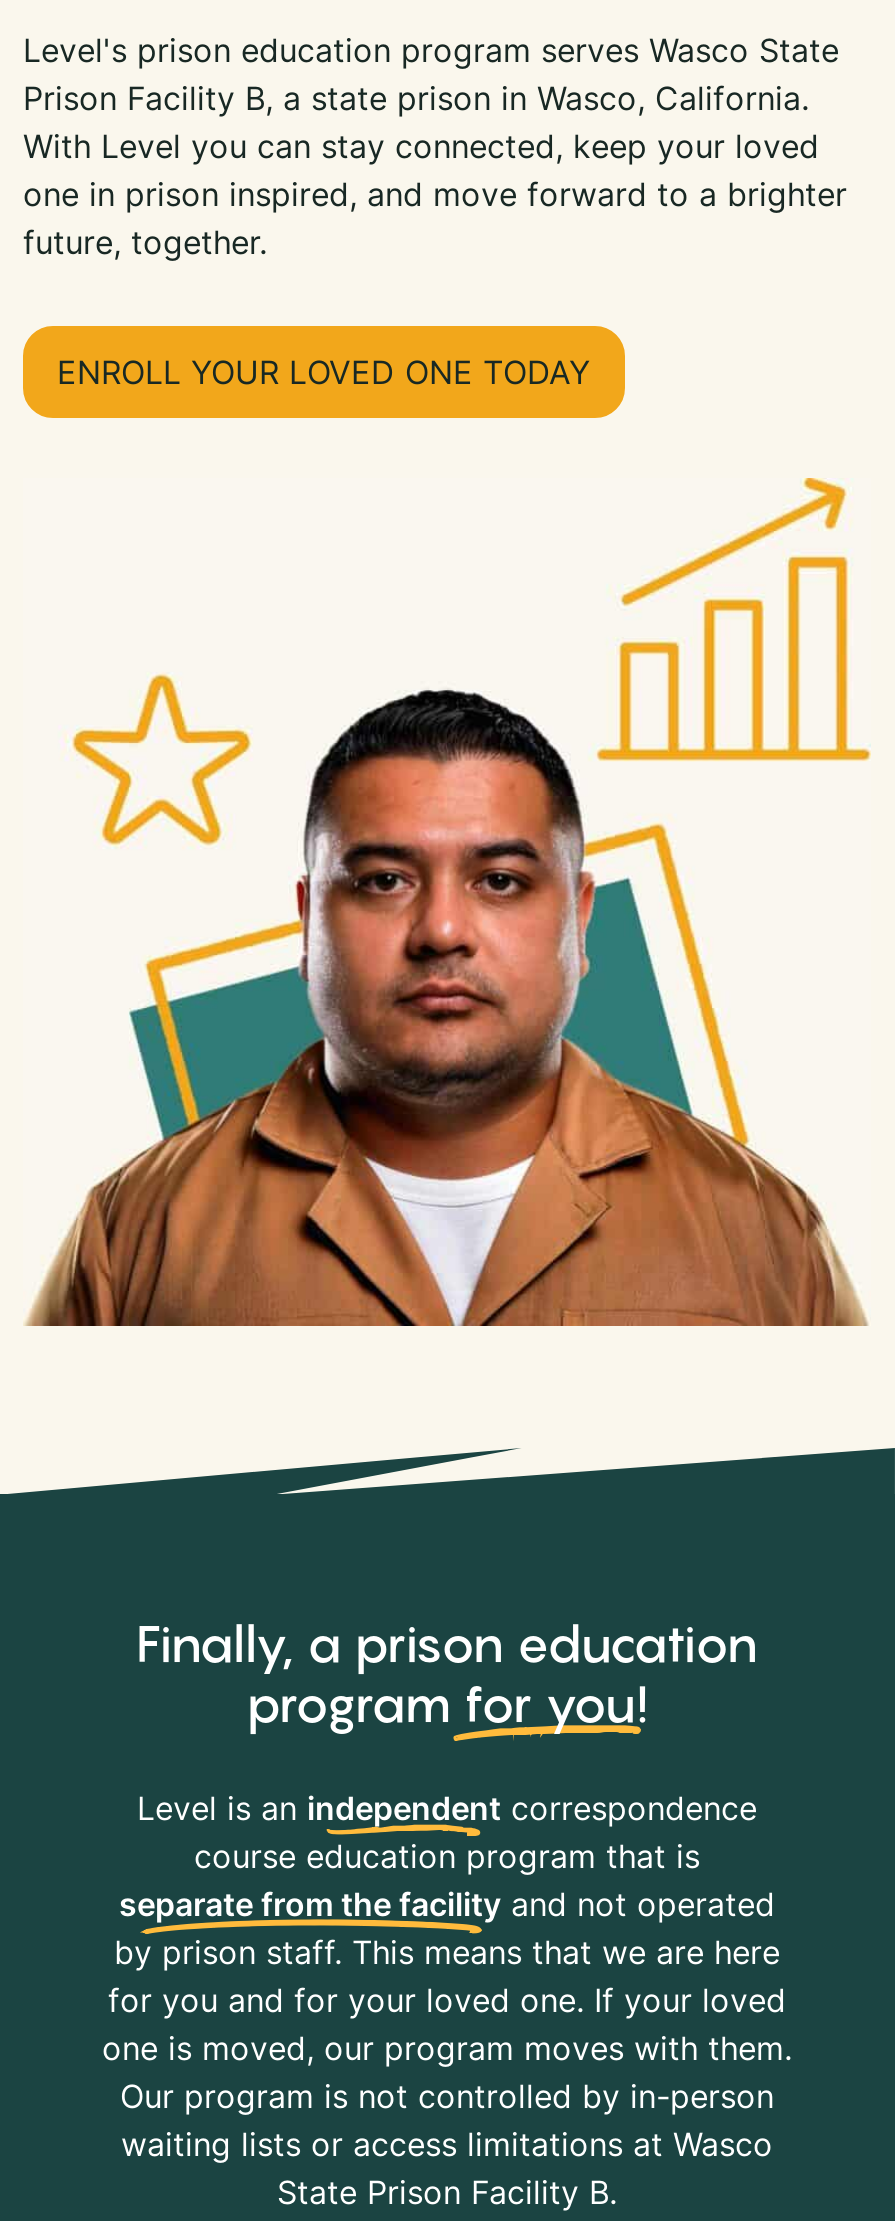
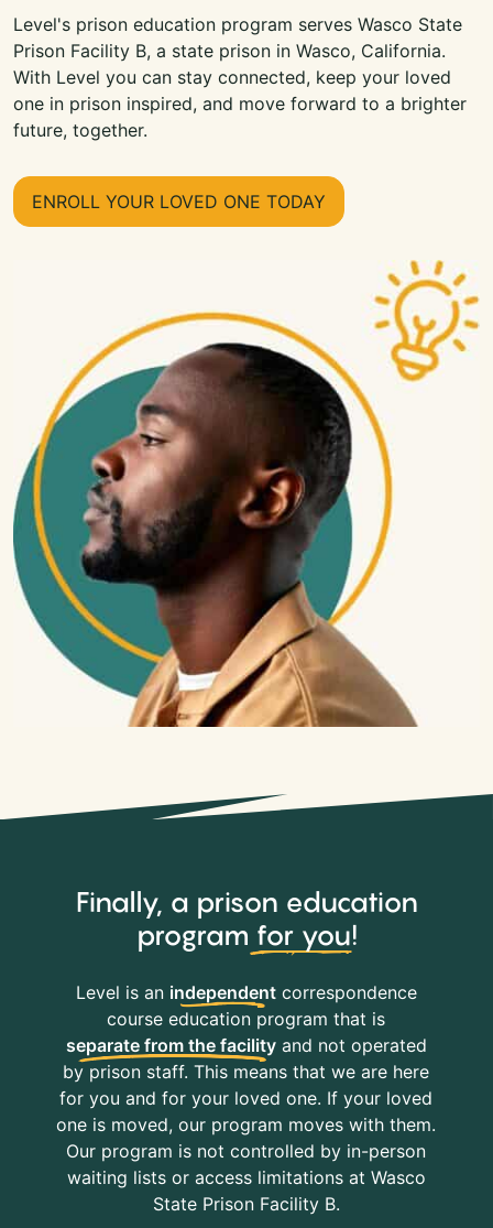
[23,476,871,1328] [image] -> [12,260,480,728] [image]

